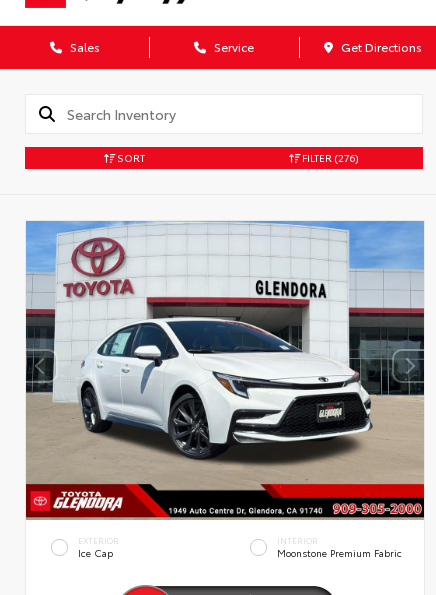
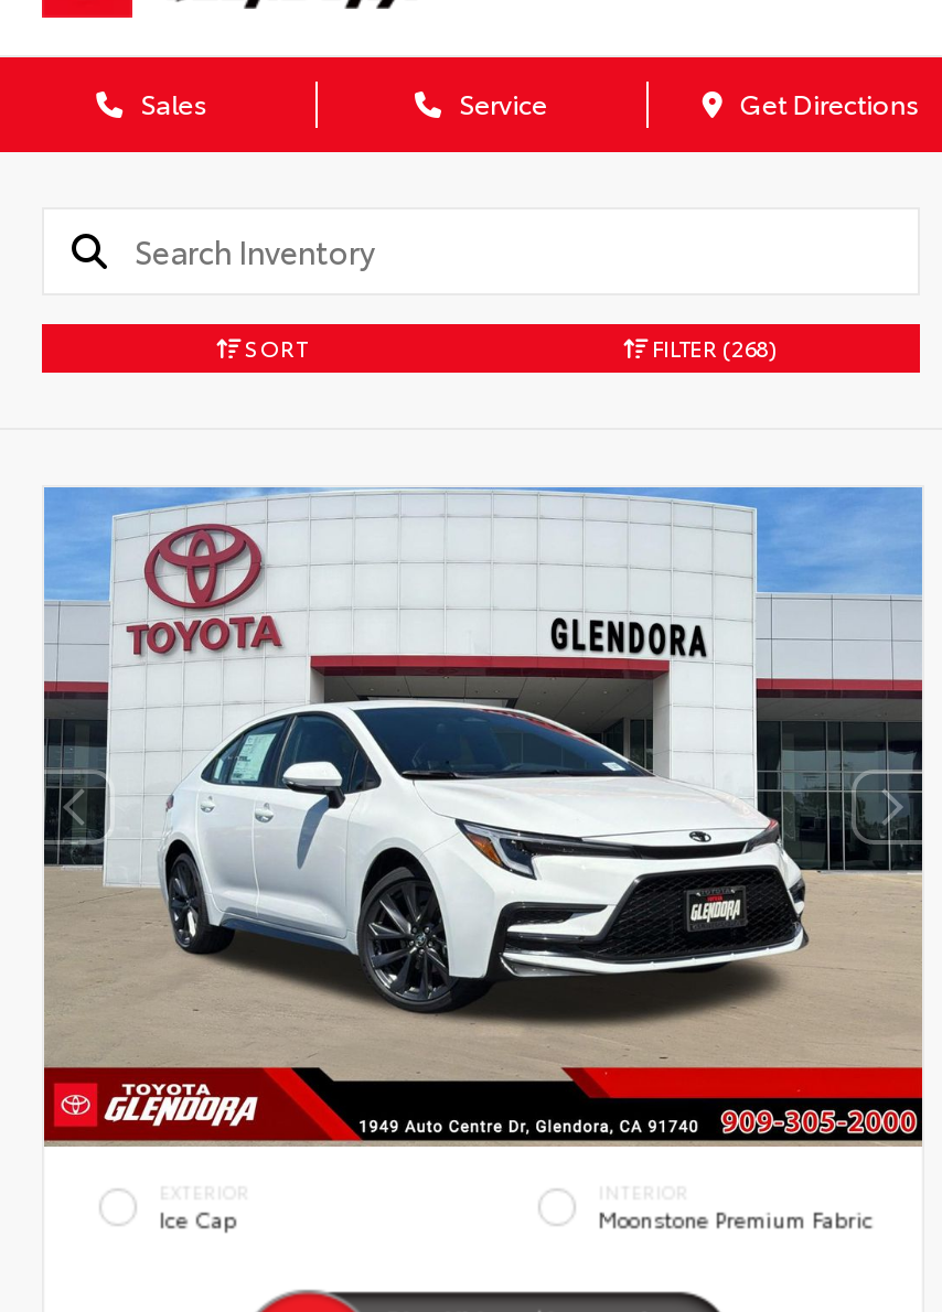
[299,150,358,165] FILTER (276) -> [647,330,778,363] FILTER (268)

